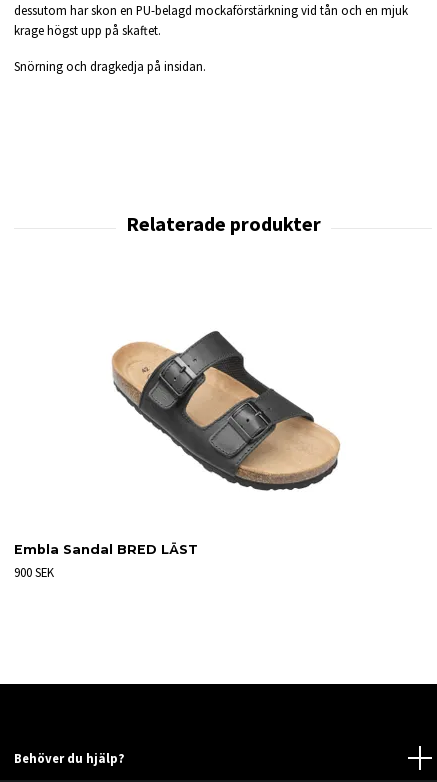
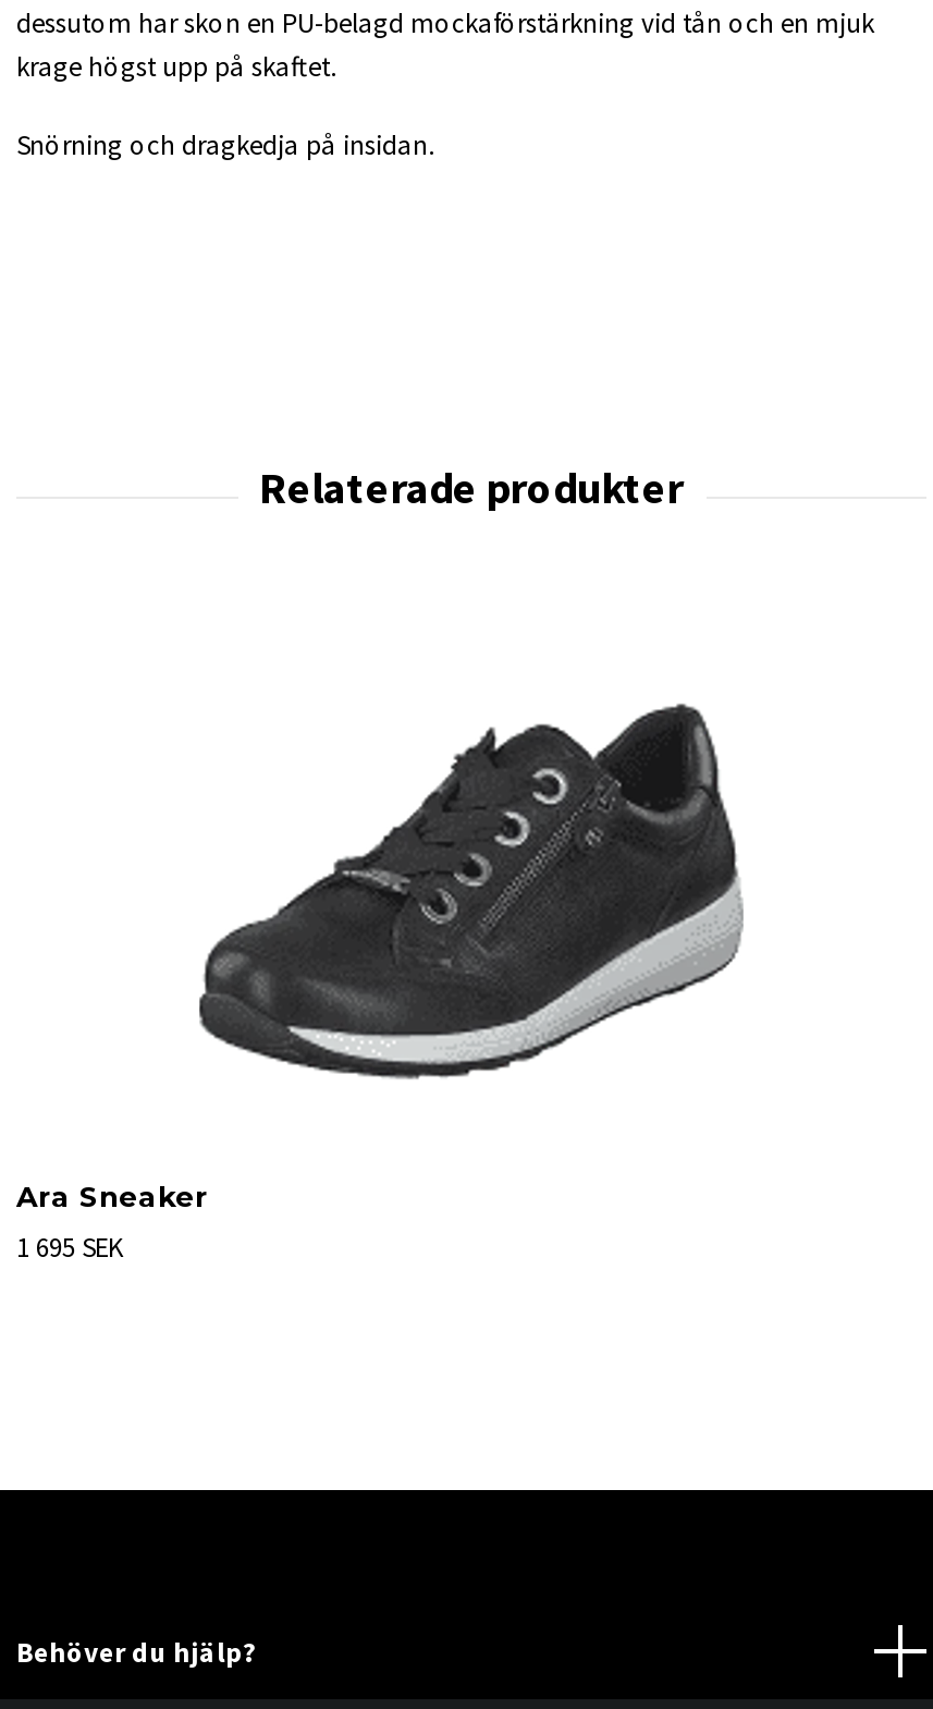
[98,323,347,495] [image] -> [197,701,744,1081] [image]
[14,542,198,580] Embla Sandal BRED LÄST | 900 SEK -> [16,1181,208,1264] Ara Sneaker | 1 695 SEK

